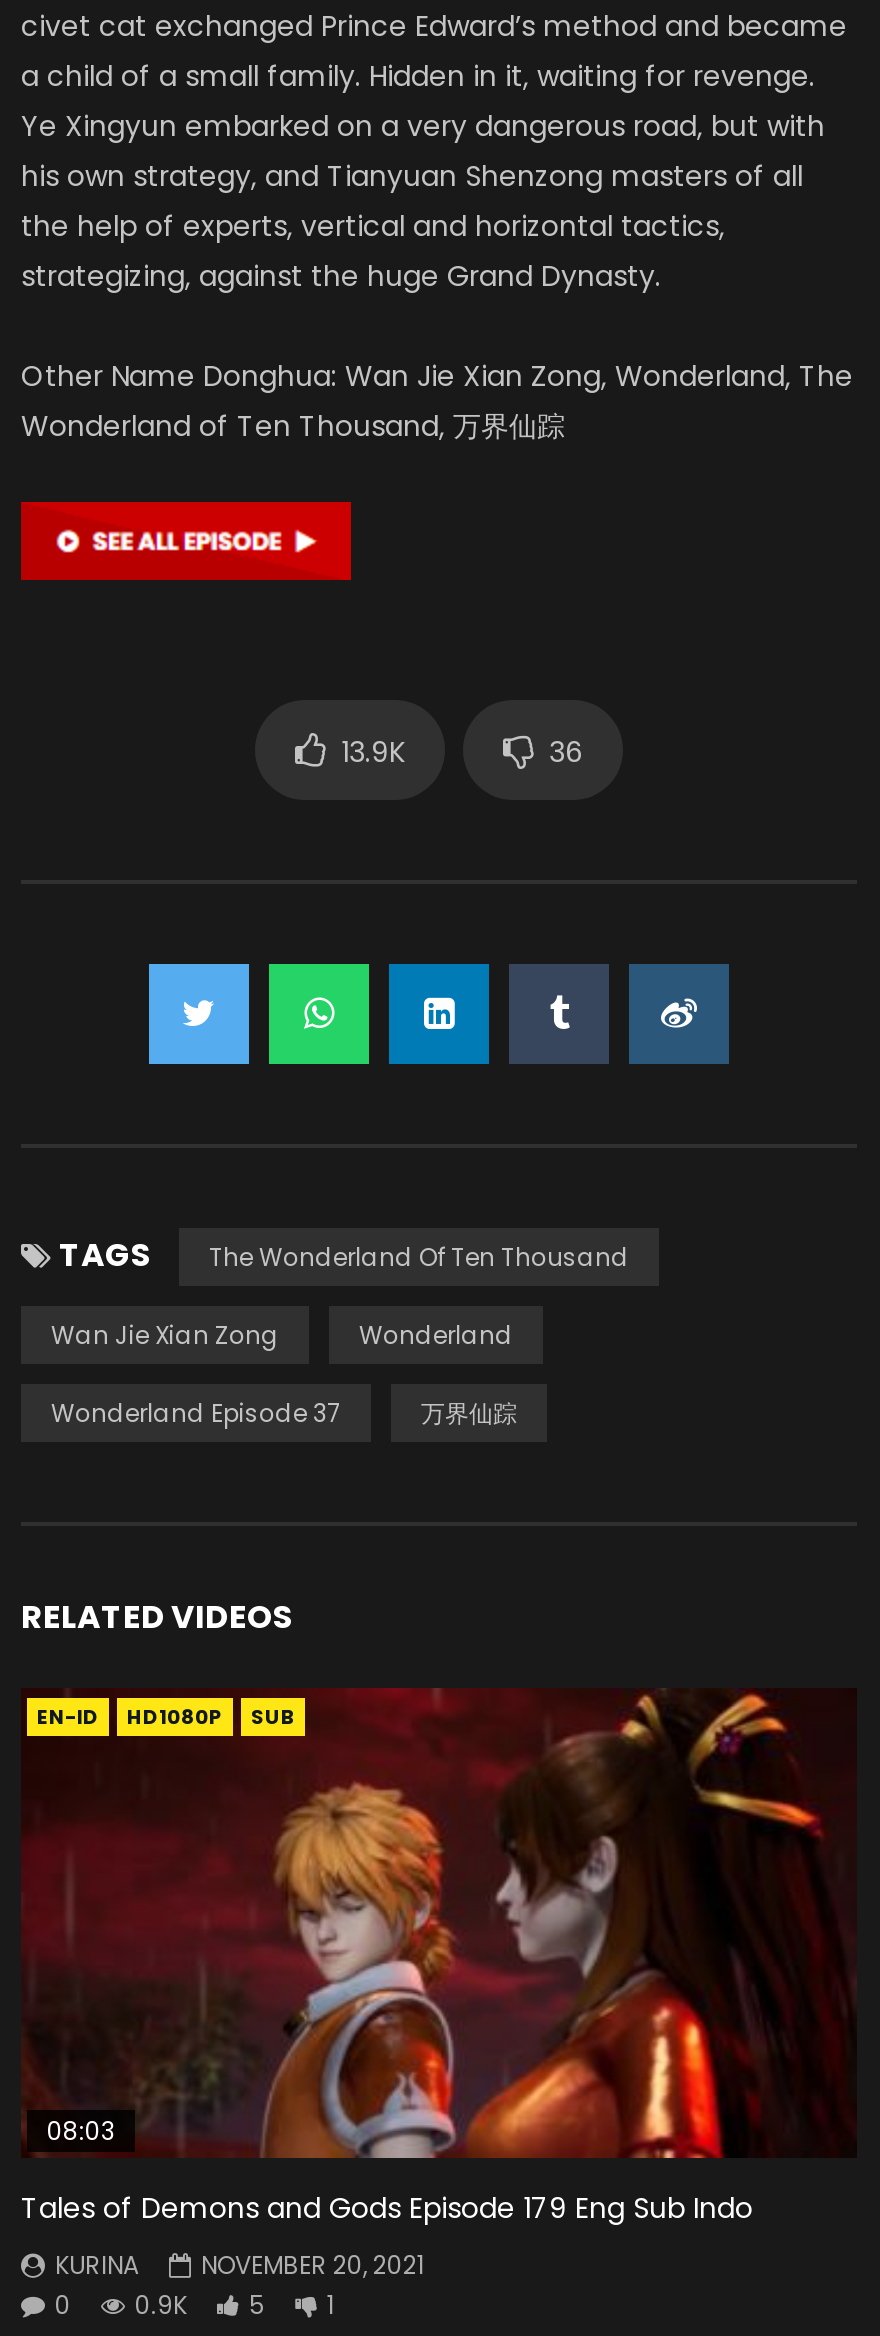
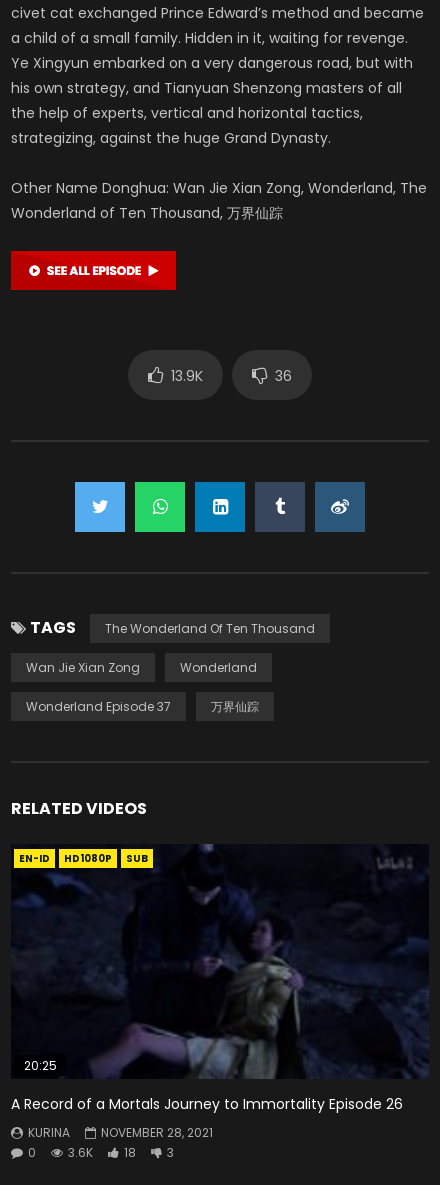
[21,1686,857,2160] [image] | 08:03 -> [11,843,429,1079] [image] | 20:25
[21,2188,753,2228] Tales of Demons and Gods Episode 179 Eng Sub Indo -> [11,1094,403,1114] A Record of a Mortals Journey to Immortality Episode 26
[55,2248,425,2282] KURINA NOVEMBER 20, 2021 -> [28,1124,213,1141] KURINA NOVEMBER 28, 2021
[135,2288,335,2322] 0.9K | 5 | 1 -> [68,1144,174,1161] 3.6K | 18 | 3

